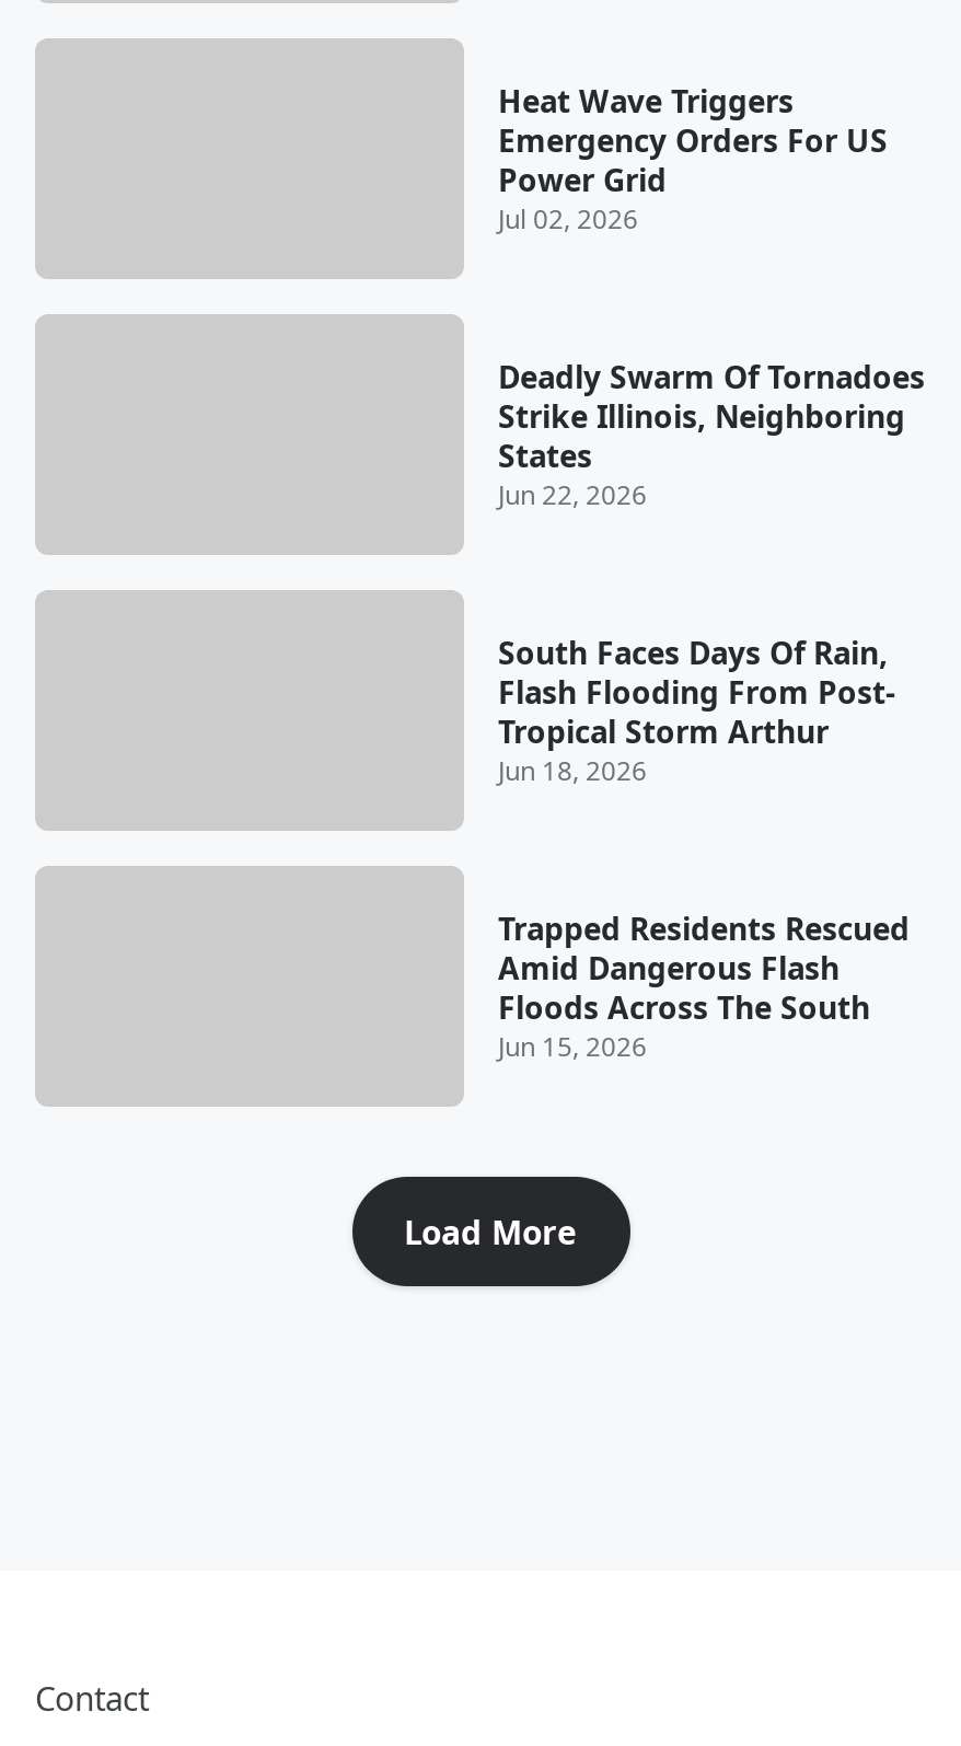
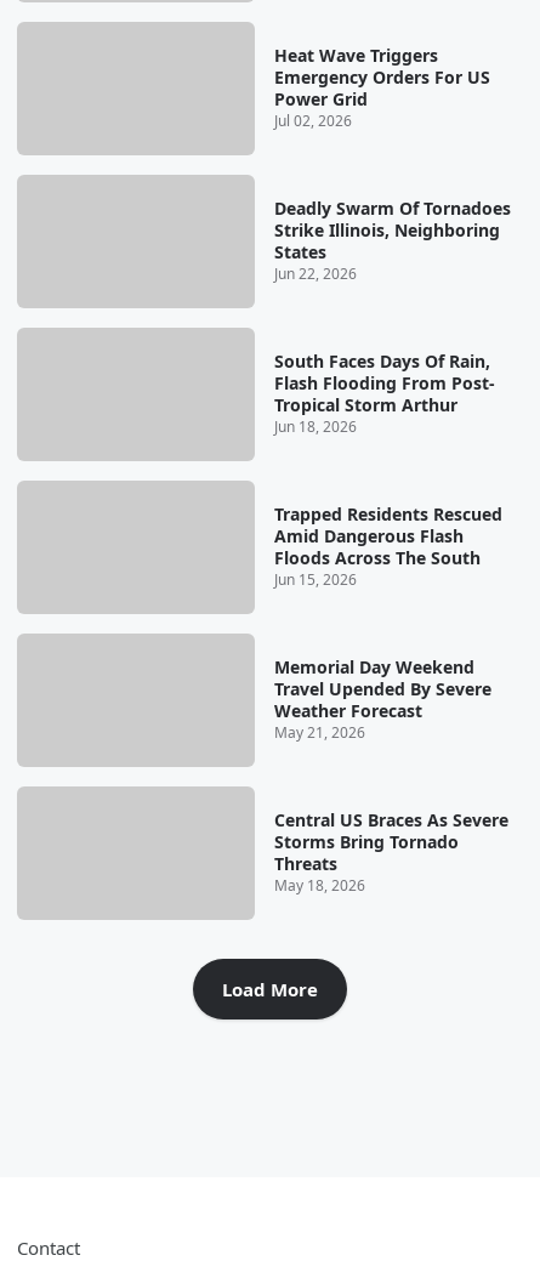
none -> [274,656,491,743] Memorial Day Weekend | Travel Upended By Severe | Weather Forecast | May 21, 2026
none -> [274,808,508,896] Central US Braces As Severe | Storms Bring Tornado | Threats | May 18, 2026

